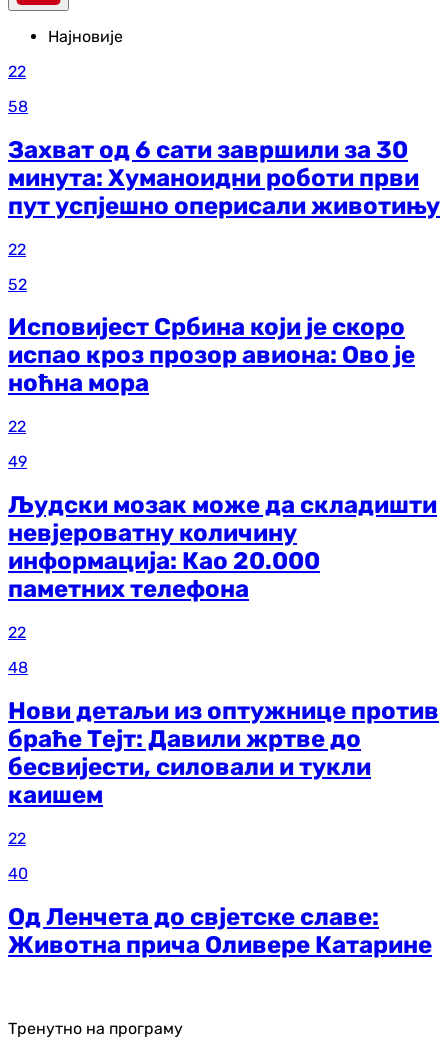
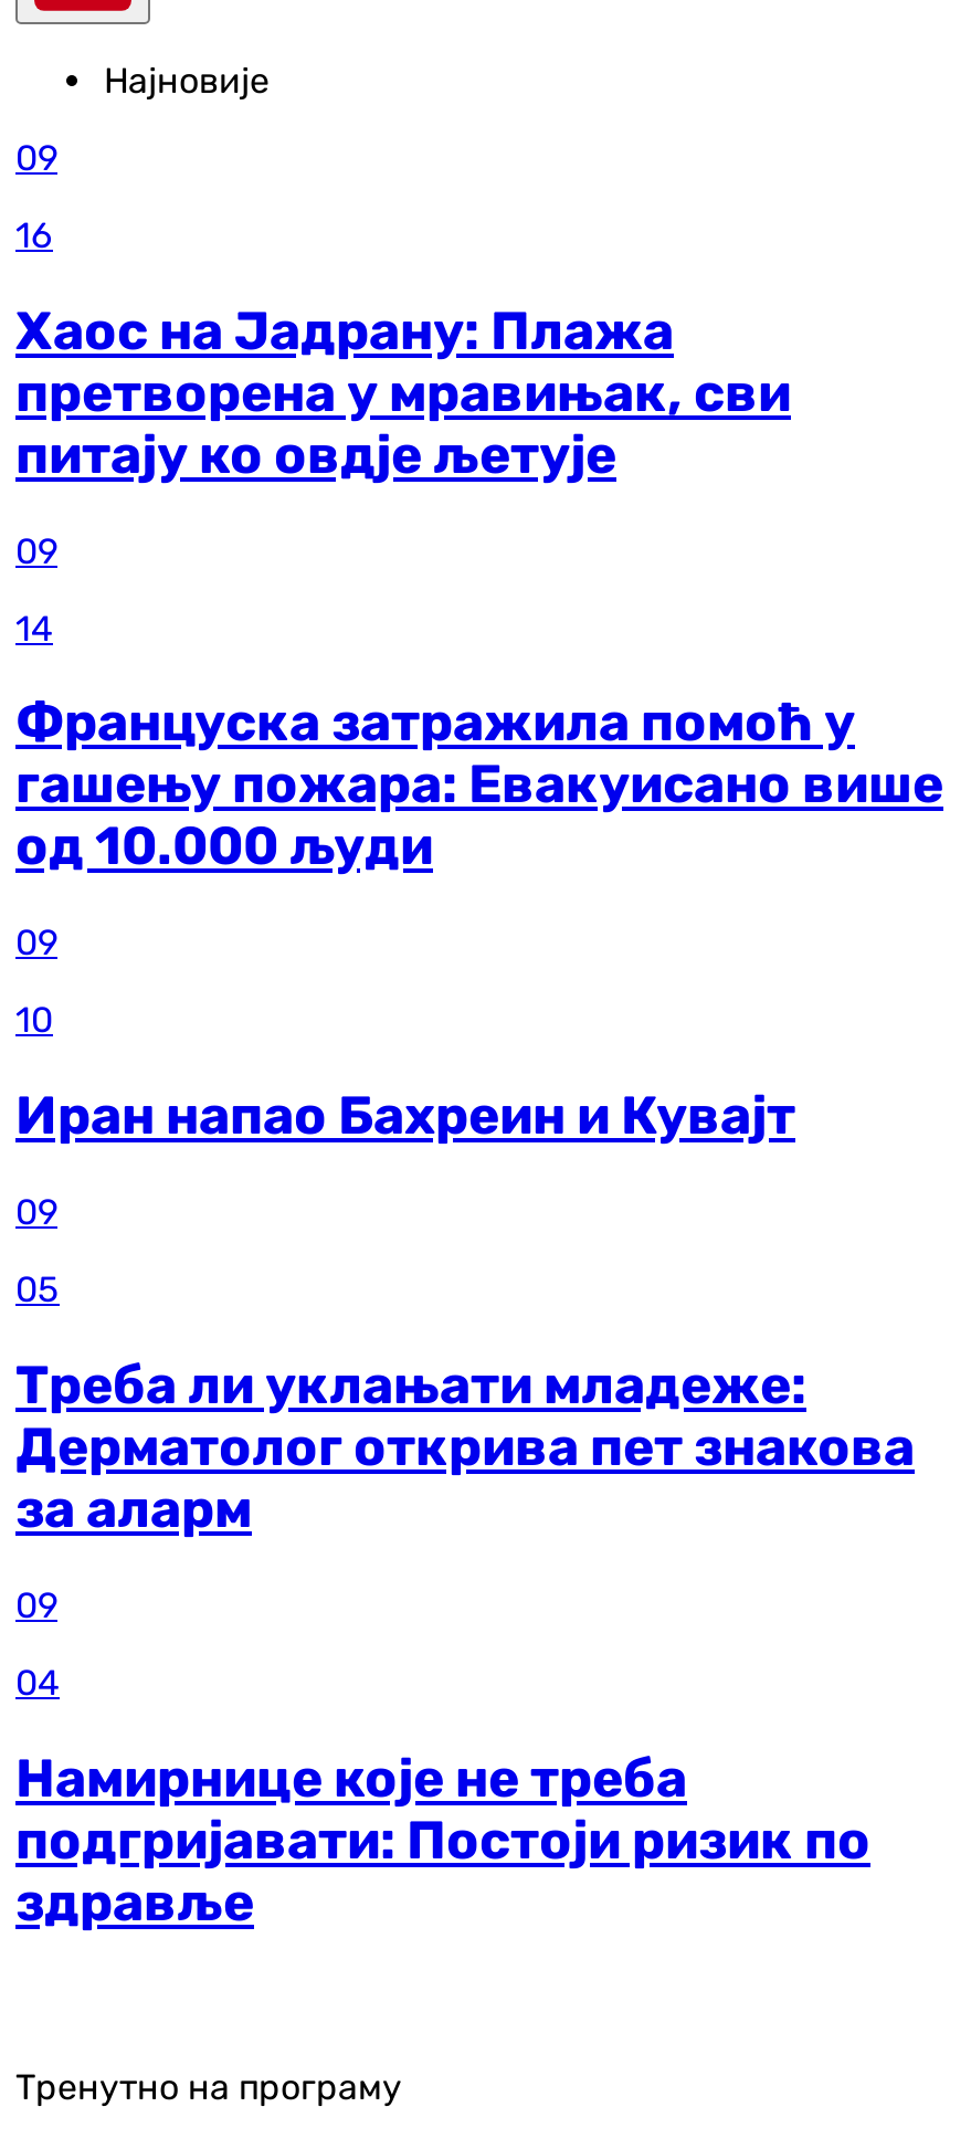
[8,62,26,81] 22 -> [15,136,57,178] 09
[8,97,28,116] 58 -> [15,214,53,256] 16
[8,136,440,220] Захват од 6 сати завршили за 30 | минута: Хуманоидни роботи први | пут успјешно оперисали животињу -> [15,300,791,485] Хаос на Јадрану: Плажа | претворена у мравињак, сви | питају ко овдје љетује
[8,239,26,258] 22 -> [15,529,57,571] 09
[8,274,27,293] 52 -> [15,607,53,649] 14
[8,313,415,397] Исповијест Србина који је скоро | испао кроз прозор авиона: Ово је | ноћна мора -> [15,693,943,878] Француска затражила помоћ у | гашењу пожара: Евакуисано више | од 10.000 људи
[8,417,26,436] 22 -> [15,922,57,964] 09
[8,452,27,471] 49 -> [15,999,53,1041] 10
[8,491,437,603] Људски мозак може да складишти | невјероватну количину | информација: Као 20.000 | паметних телефона -> [15,1085,795,1147] Иран напао Бахреин и Кувајт
[8,623,26,642] 22 -> [15,1191,57,1233] 09
[8,658,28,677] 48 -> [15,1269,60,1311] 05
[8,697,439,809] Нови детаљи из оптужнице против | браће Тејт: Давили жртве до | бесвијести, силовали и тукли | каишем -> [15,1355,915,1540] Треба ли уклањати младеже: | Дерматолог открива пет знакова | за аларм
[8,829,26,848] 22 -> [15,1584,57,1626] 09
[8,864,28,883] 40 -> [15,1662,60,1704] 04
[8,903,432,959] Од Ленчета до свјетске славе: | Животна прича Оливере Катарине -> [15,1747,870,1933] Намирнице које не треба | подгријавати: Постоји ризик по | здравље

